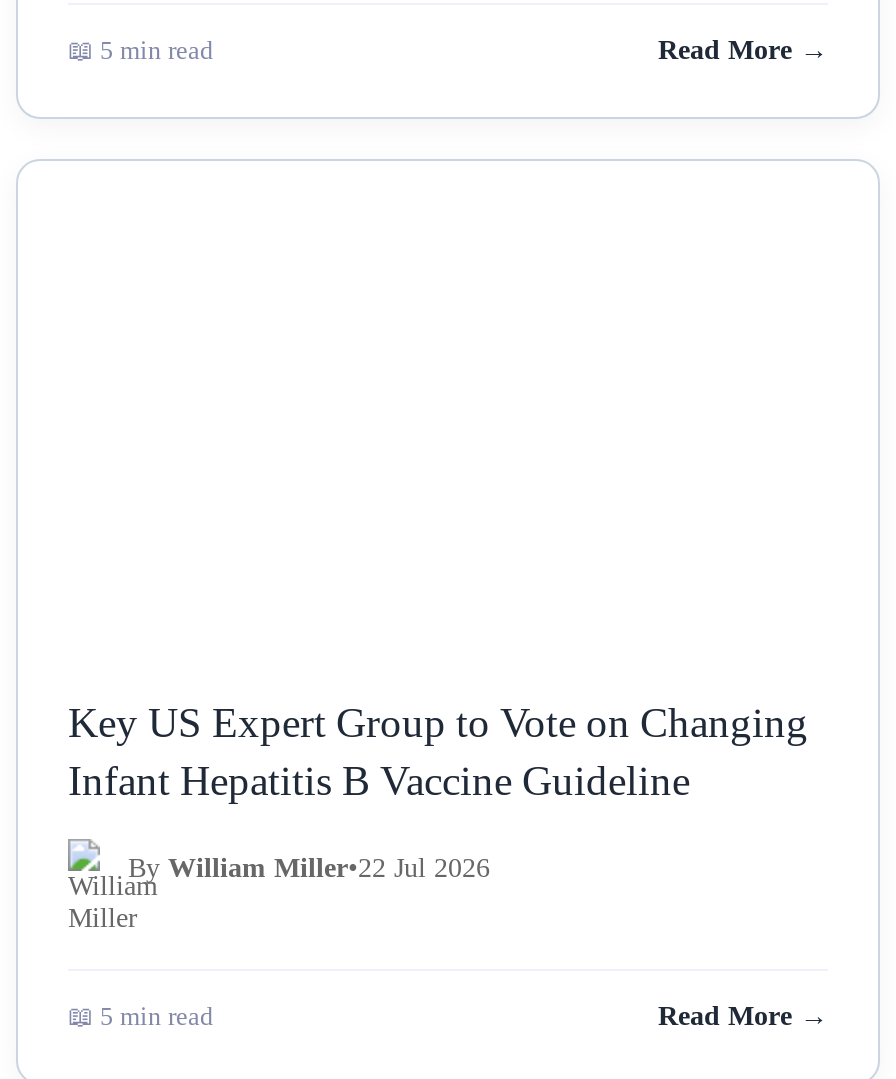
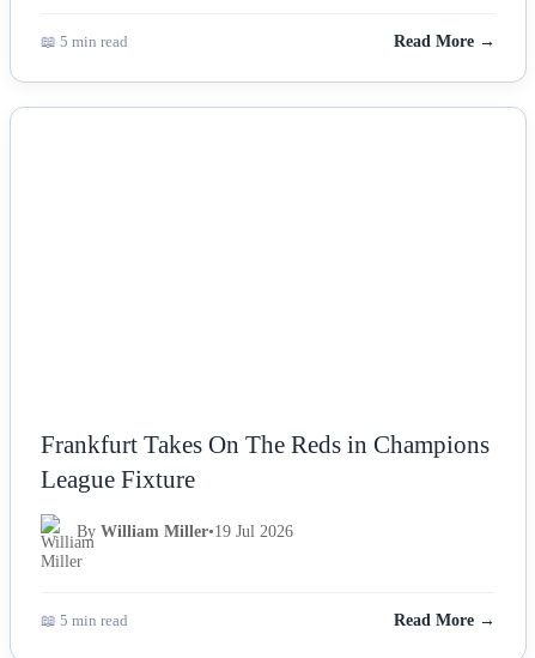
[68,699,808,803] Key US Expert Group to Vote on Changing | Infant Hepatitis B Vaccine Guideline -> [41,430,490,493] Frankfurt Takes On The Reds in Champions | League Fixture
[128,853,490,883] By William Miller•22 Jul 2026 -> [77,523,293,541] By William Miller•19 Jul 2026

